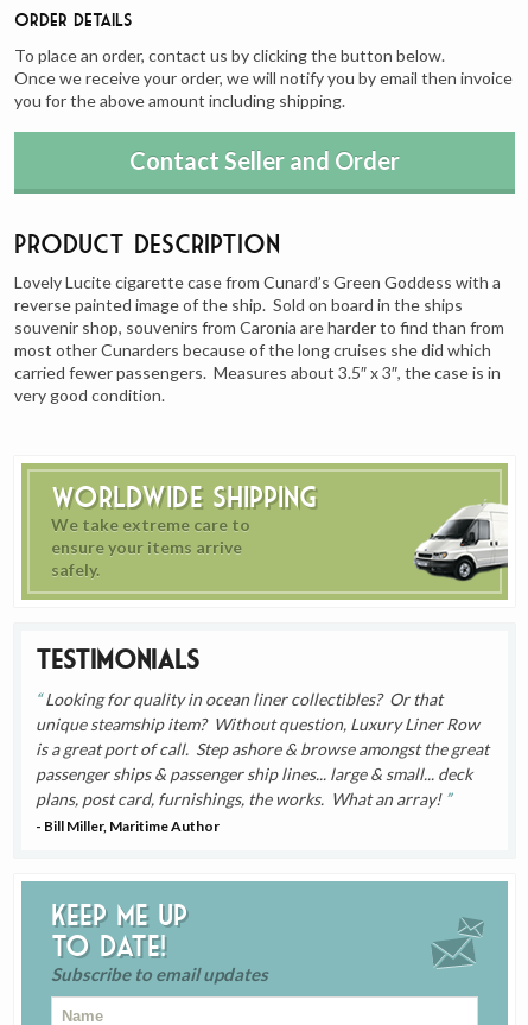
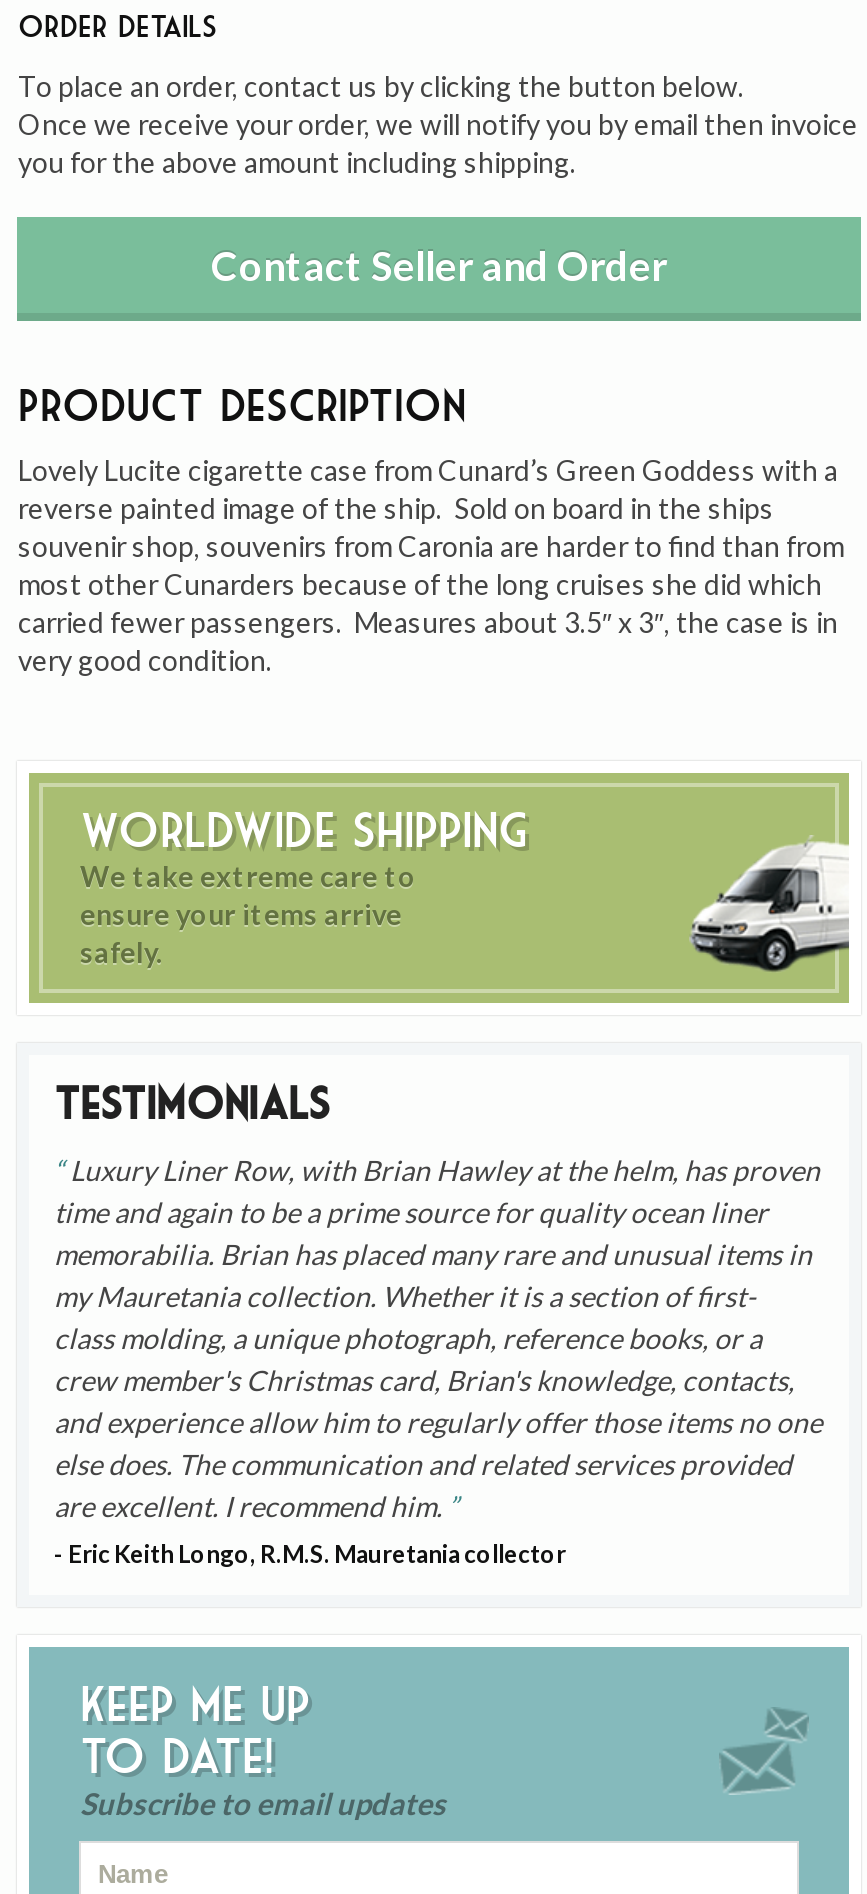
[36,688,489,835] Looking for quality in ocean liner collectibles? Or that | unique steamship item? Without question, Luxury Liner Row | is a great port of call. Step ashore & browse amongst the great | passenger ships & passenger ship lines... large & small... deck | plans, post card, furnishings, the works. What an array! | - Bill Miller, Maritime Author -> [54,1153,822,1568] Luxury Liner Row, with Brian Hawley at the helm, has proven | time and again to be a prime source for quality ocean liner | memorabilia. Brian has placed many rare and unusual items in | my Mauretania collection. Whether it is a section of first- | class molding, a unique photograph, reference books, or a | crew member's Christmas card, Brian's knowledge, contacts, | and experience allow him to regularly offer those items no one | else does. The communication and related services provided | are excellent. I recommend him. | - Eric Keith Longo, R.M.S. Mauretania collector

